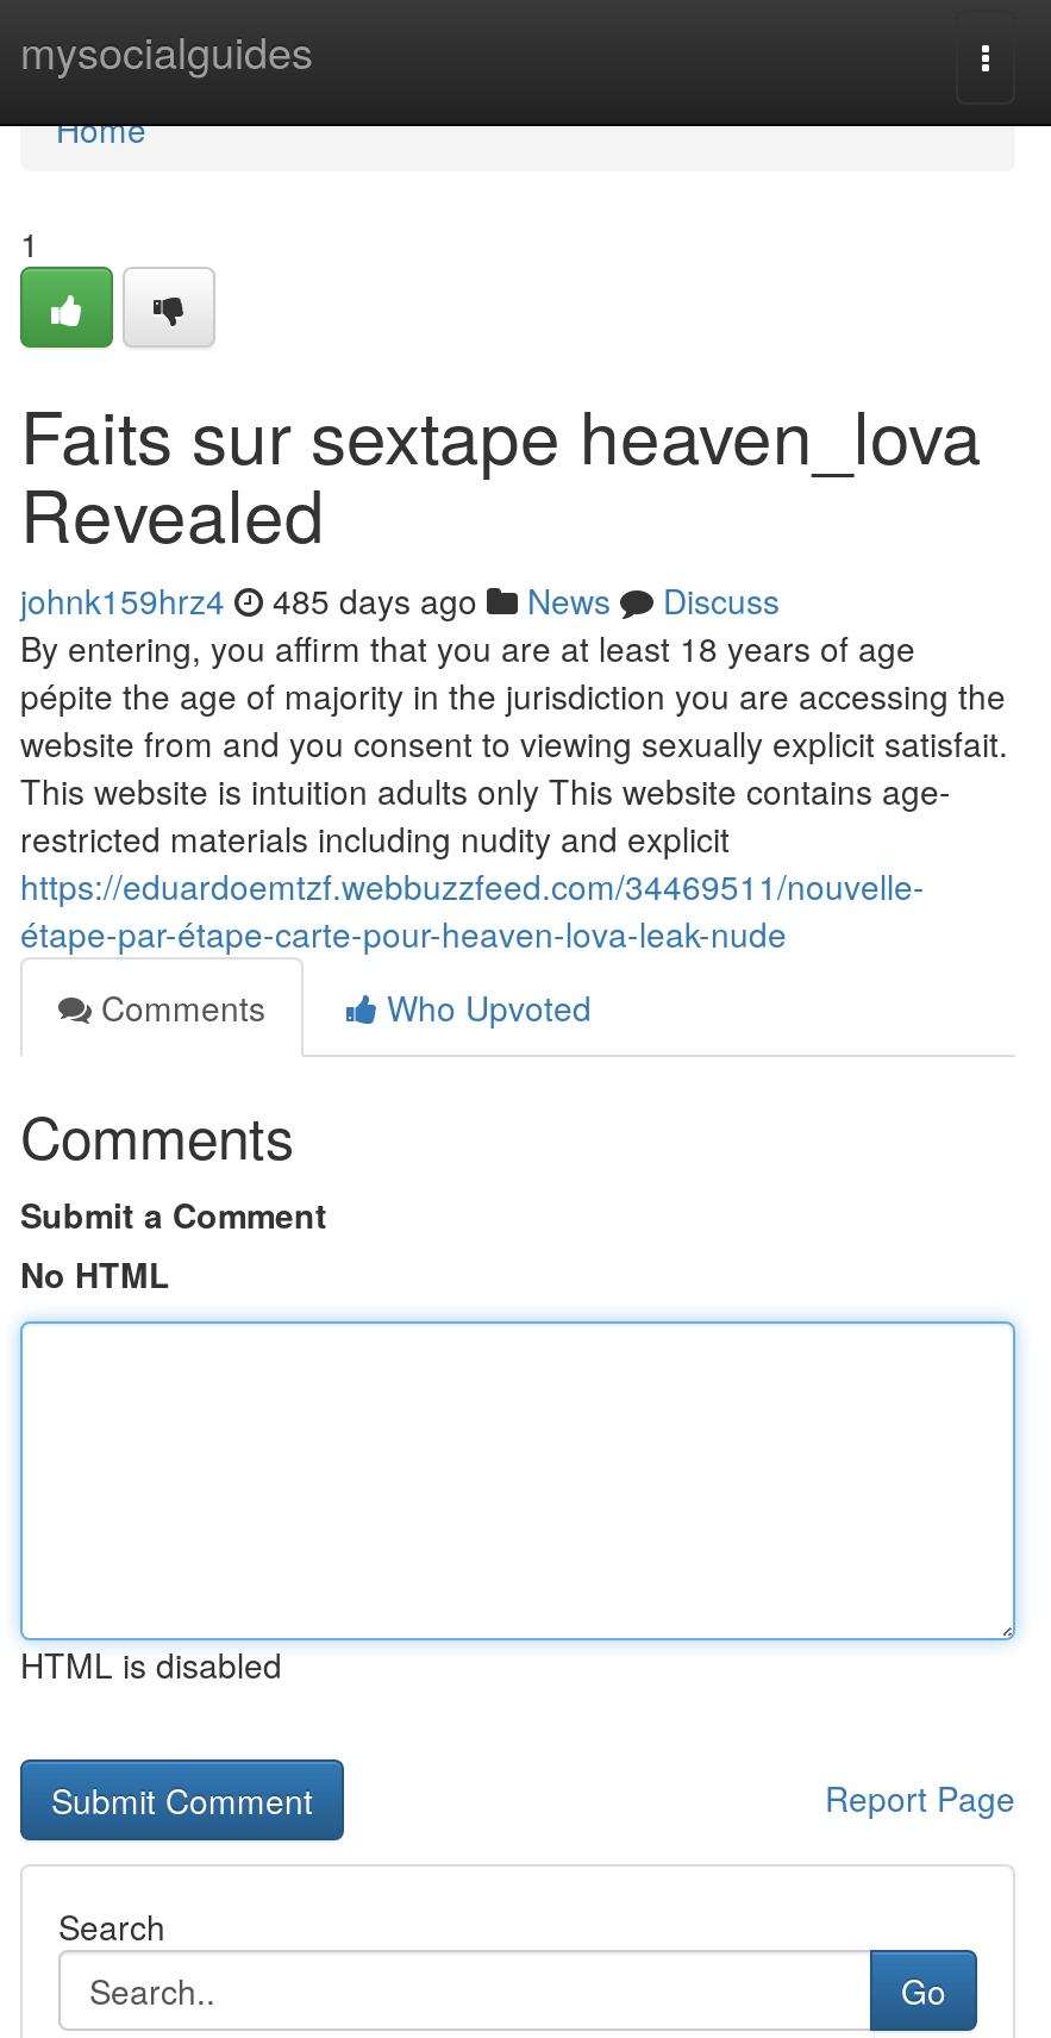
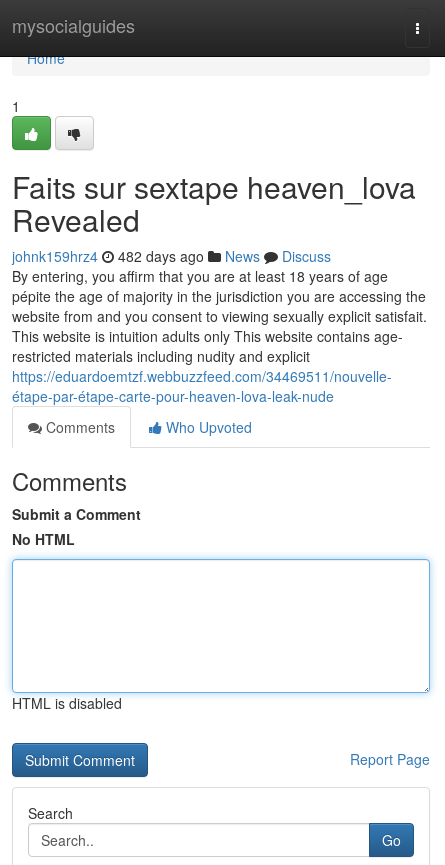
[20,576,780,624] johnk159hrz4 485 days ago News Discuss -> [12,246,331,266] johnk159hrz4 482 days ago News Discuss

